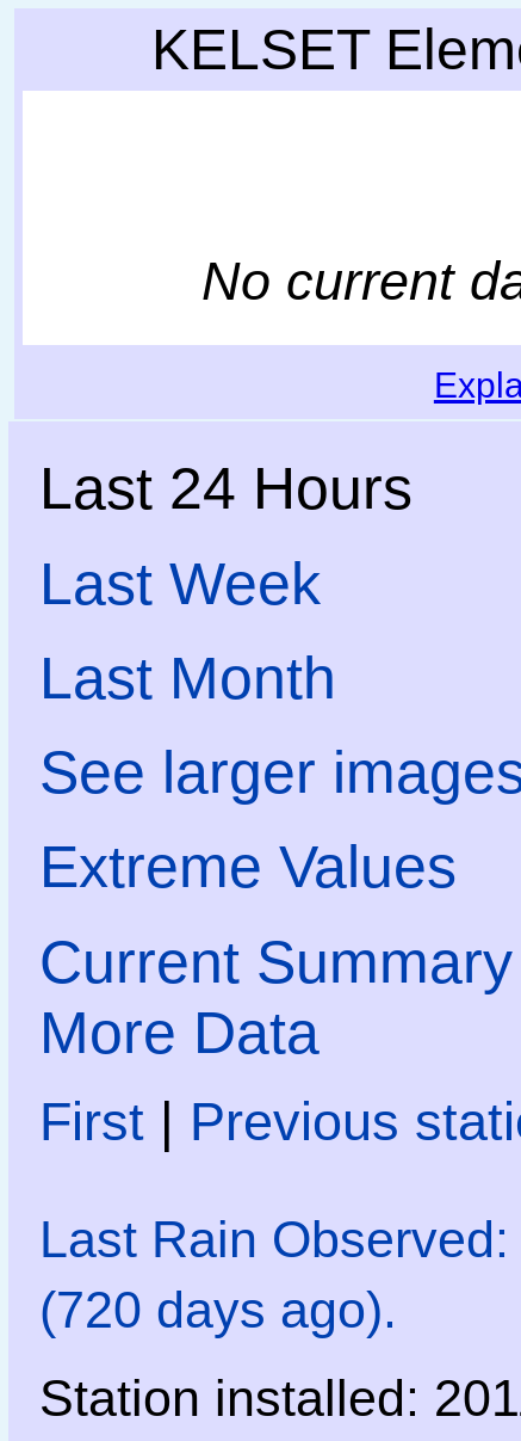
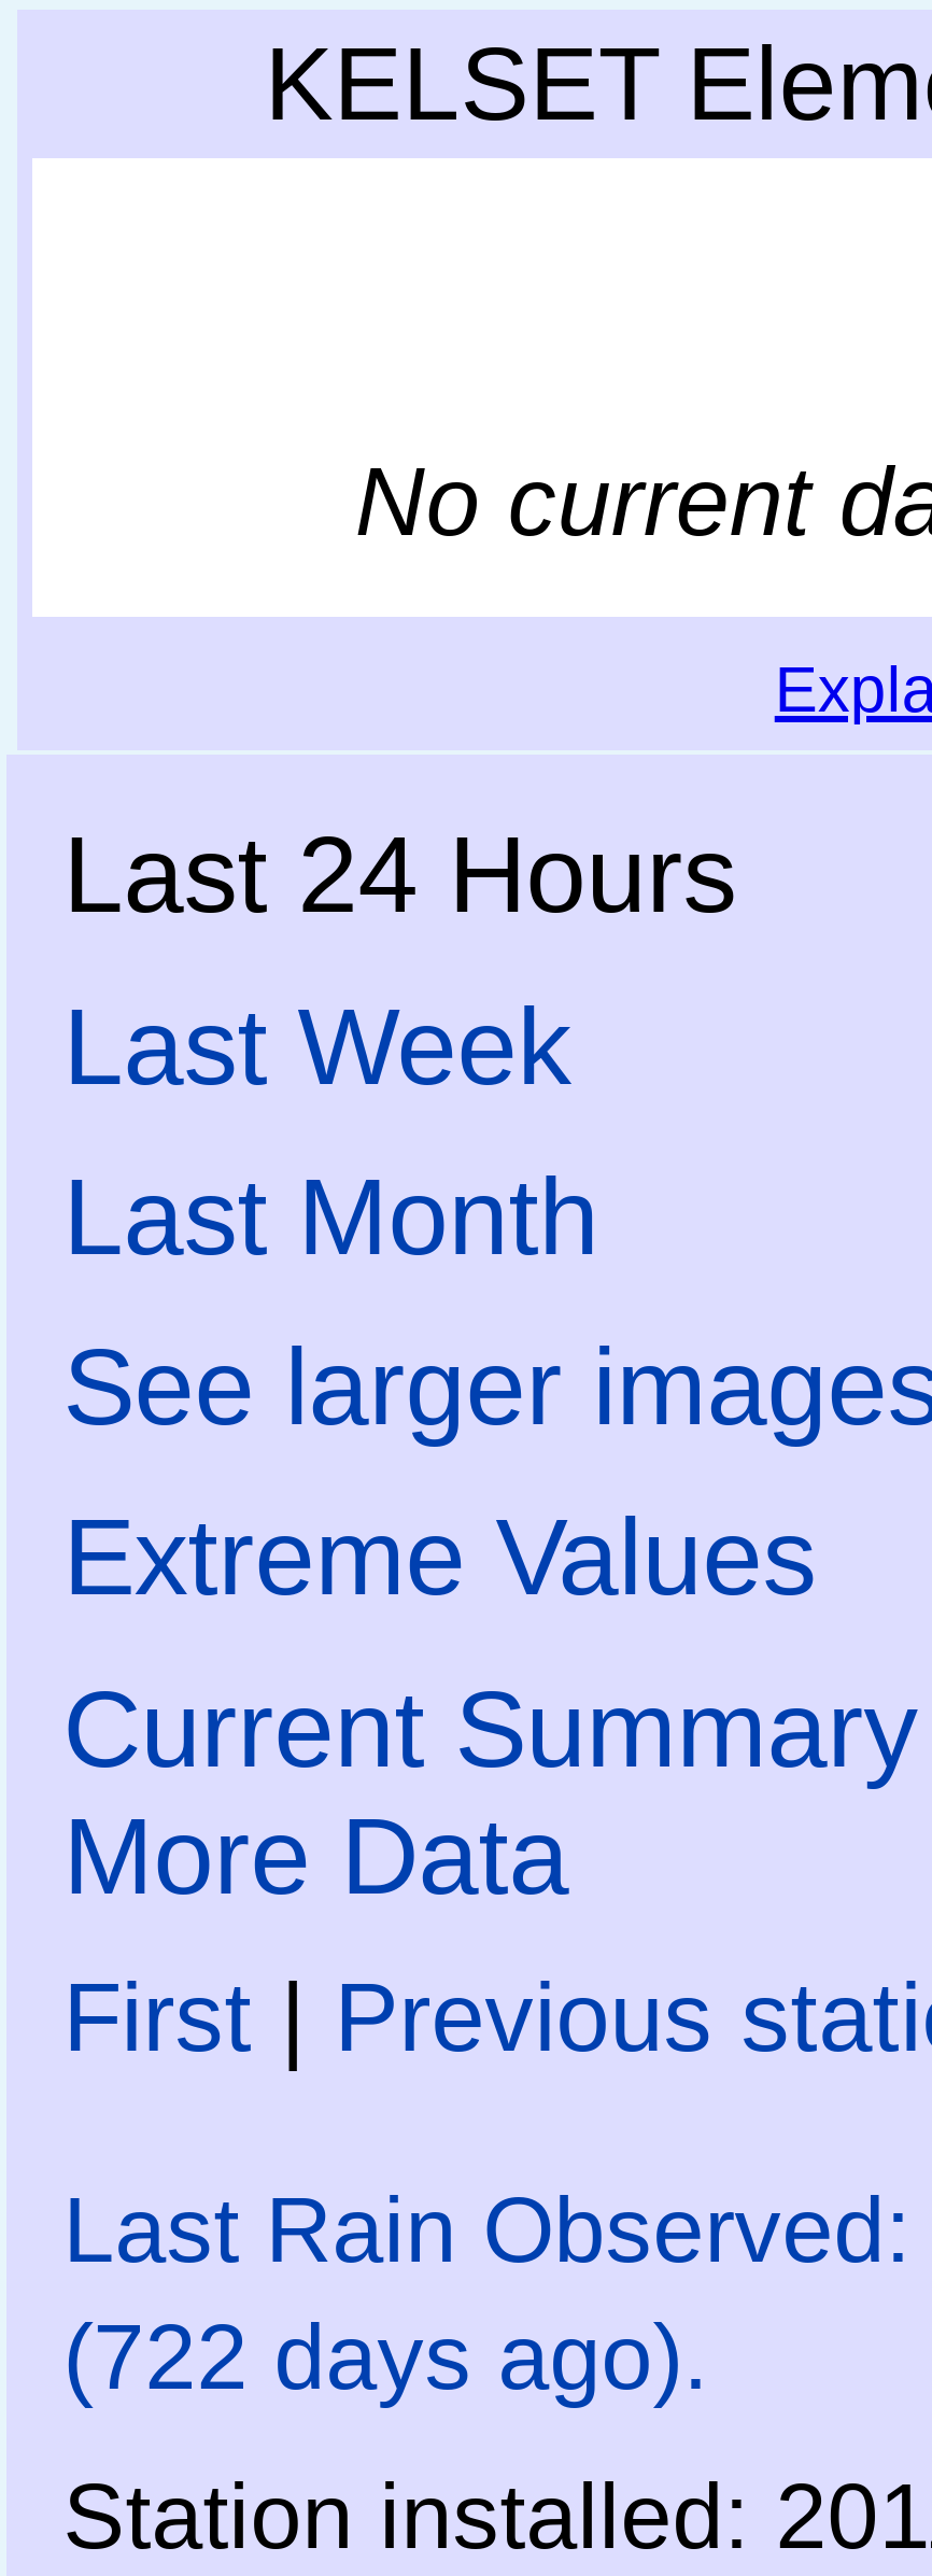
[40,1281,397,1339] (720 days ago). -> [63,2305,709,2409] (722 days ago).

